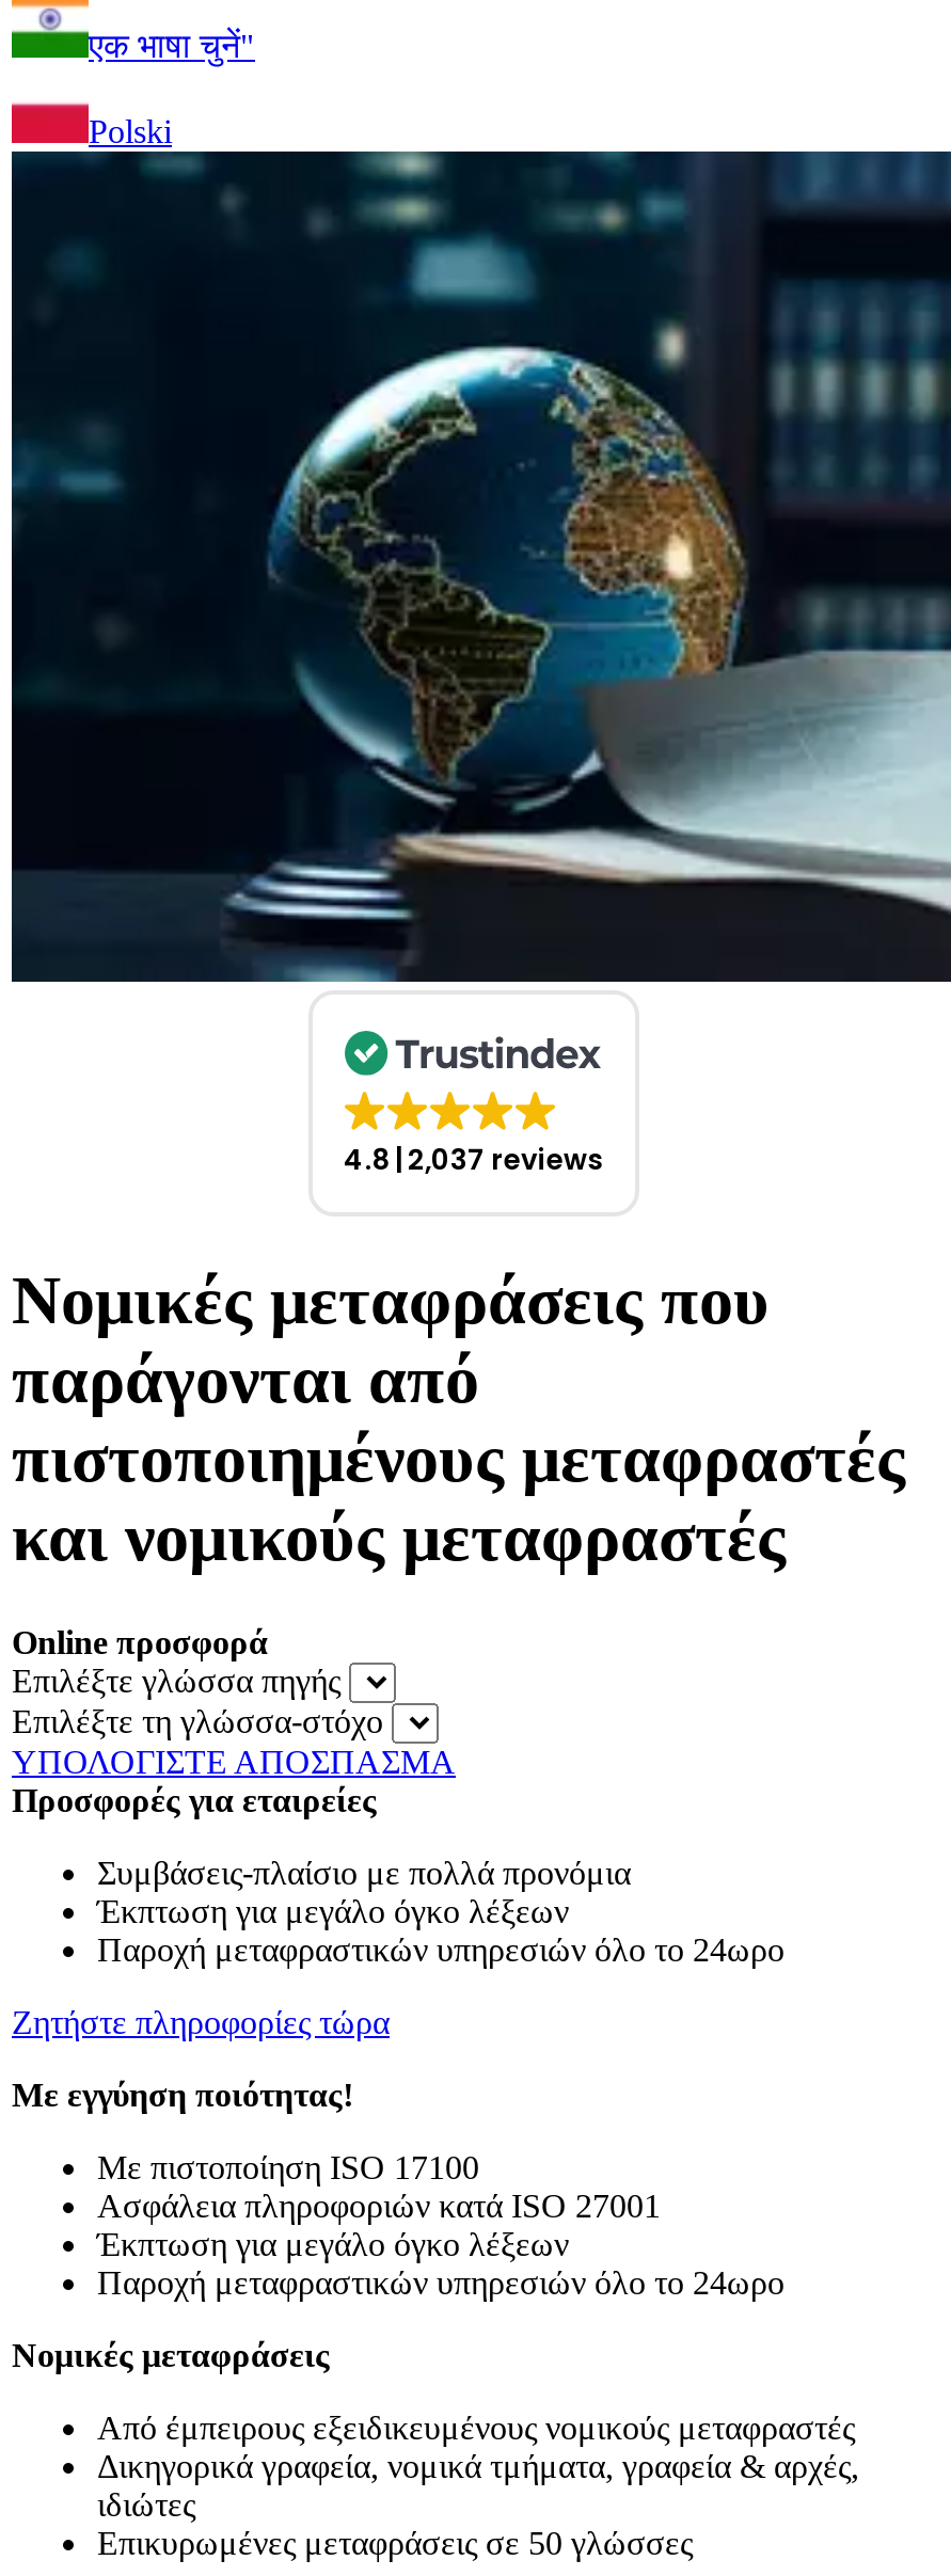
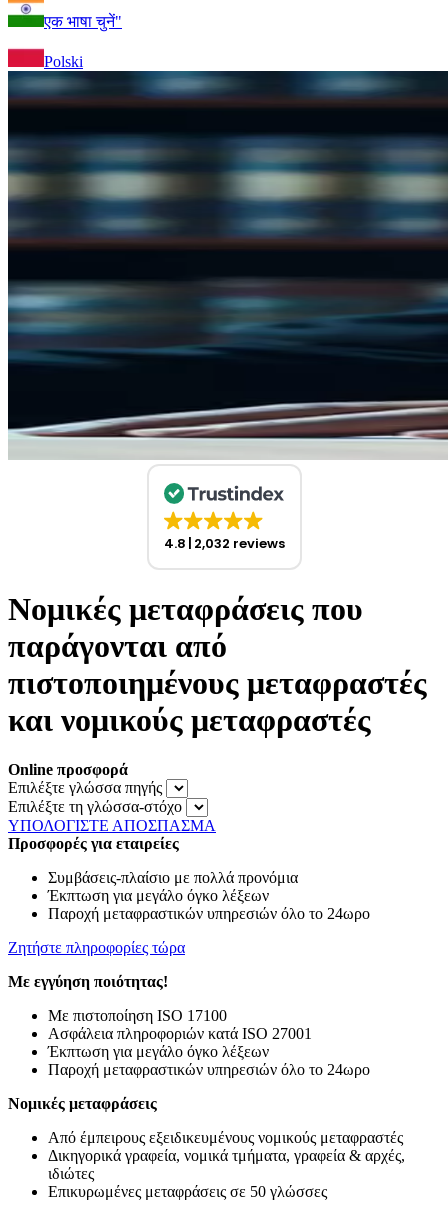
[10,152,945,984] [image] -> [7,71,445,460] [image]
[344,1140,602,1180] 4.8 2,037 reviews -> [163,534,284,553] 4.8 2,032 reviews

